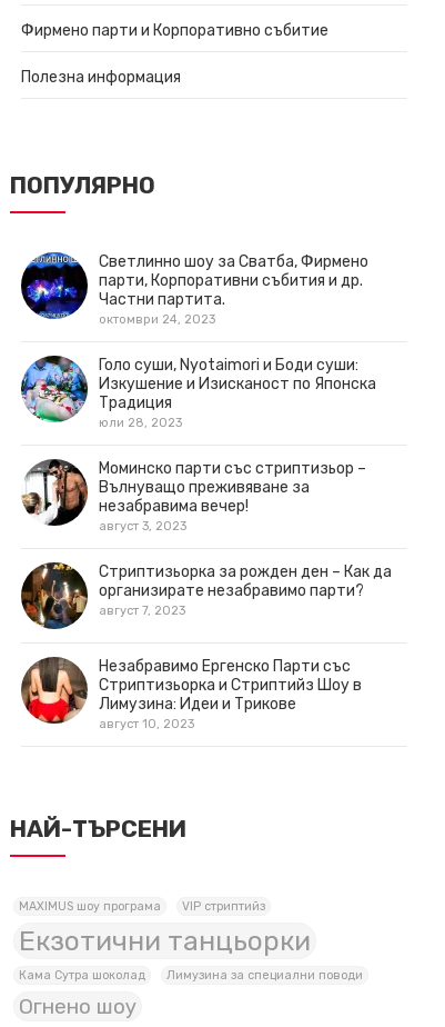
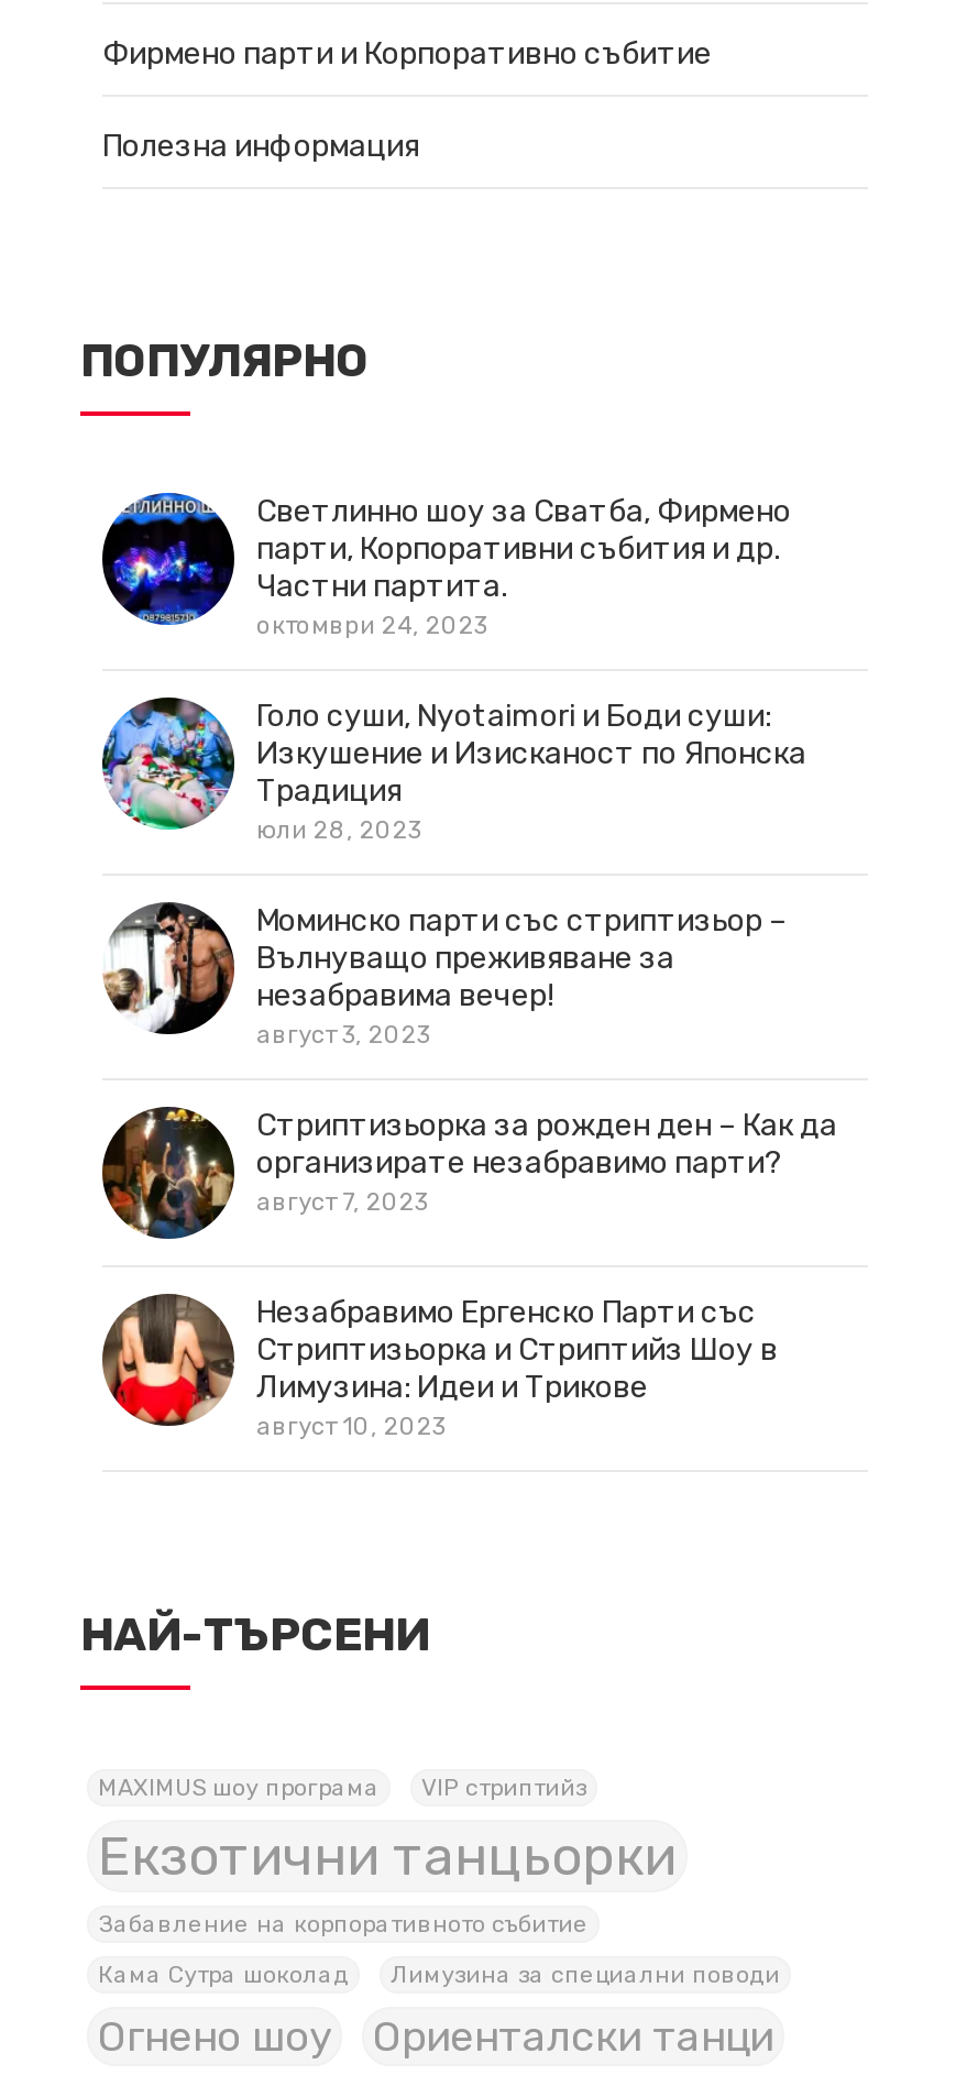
none -> [98,1912,589,1940] Забавление на корпоративното събитие
none -> [373,2013,773,2063] Ориенталски танци

